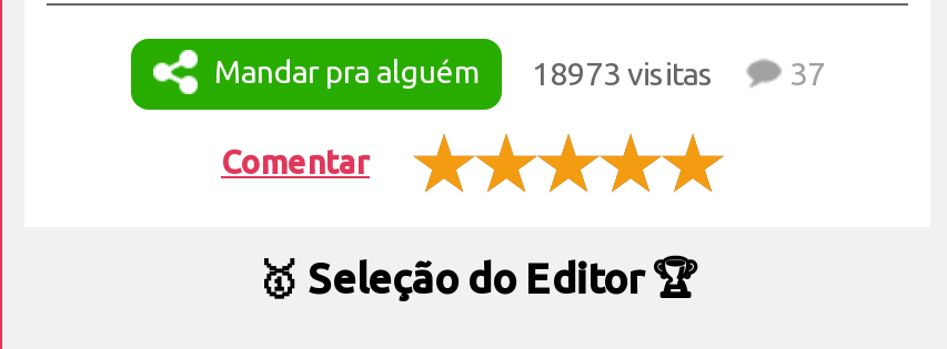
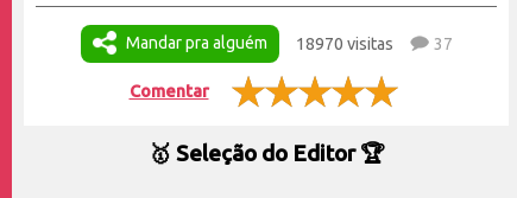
[208,55,714,93] Mandar pra alguém 18973 visitas -> [122,34,393,54] Mandar pra alguém 18970 visitas

